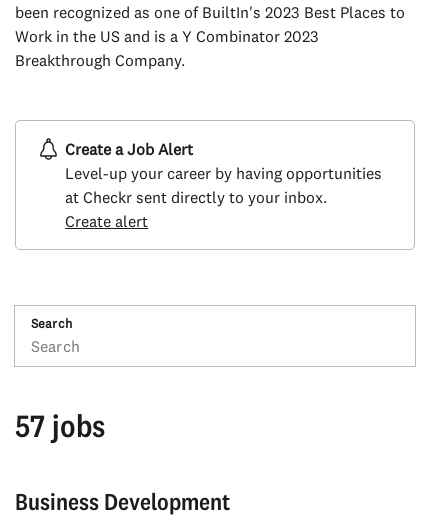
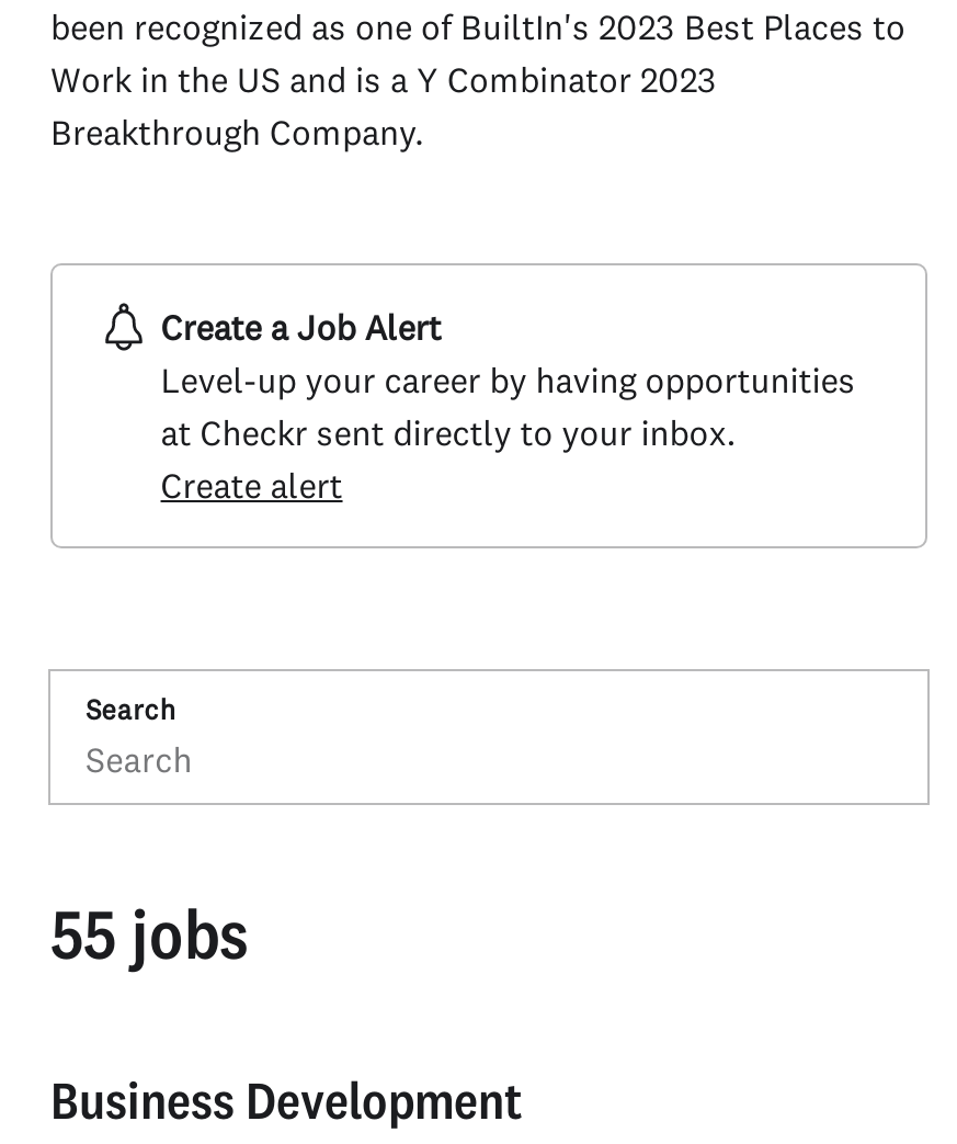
[15,407,105,445] 57 jobs -> [50,893,248,976] 55 jobs

